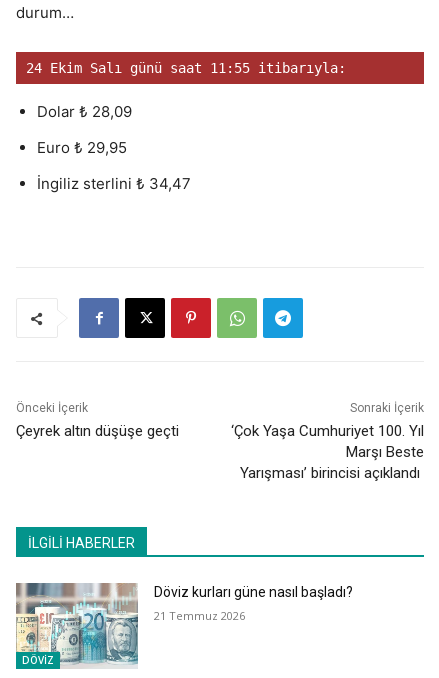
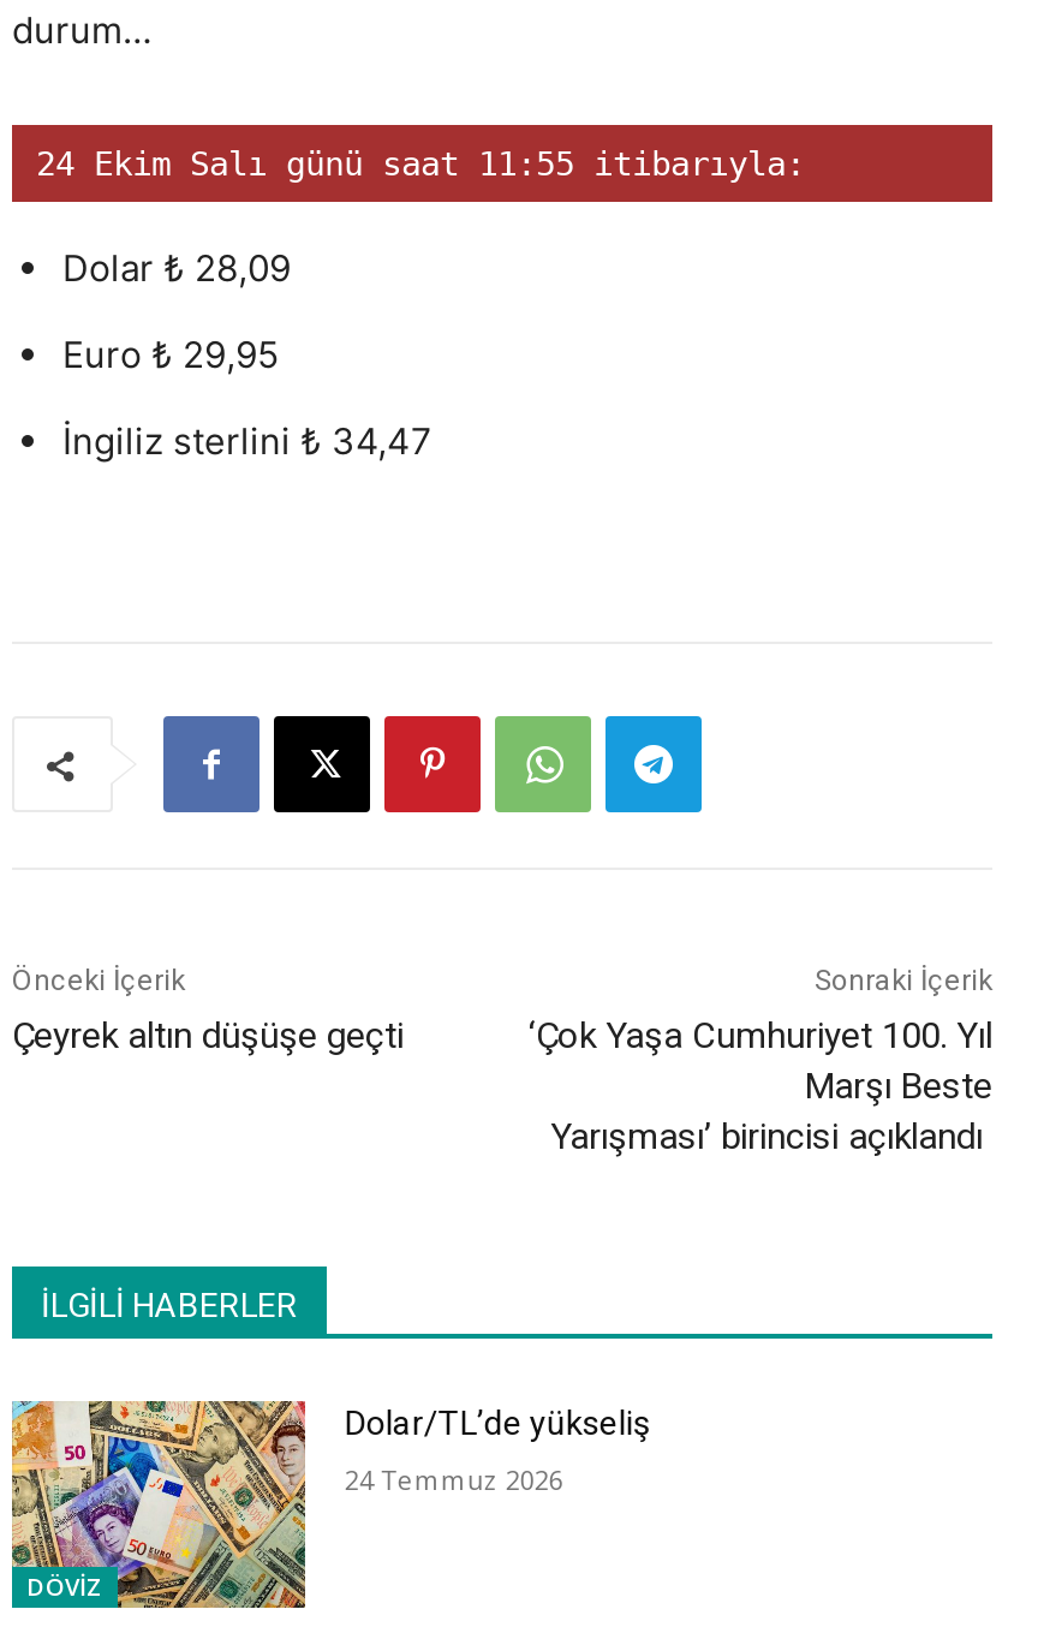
[16,582,353,669] [image] | Döviz kurları güne nasıl başladı? -> [12,1399,650,1610] [image] | Dolar/TL’de yükseliş
[154,608,245,623] 21 Temmuz 2026 -> [345,1462,563,1498] 24 Temmuz 2026

